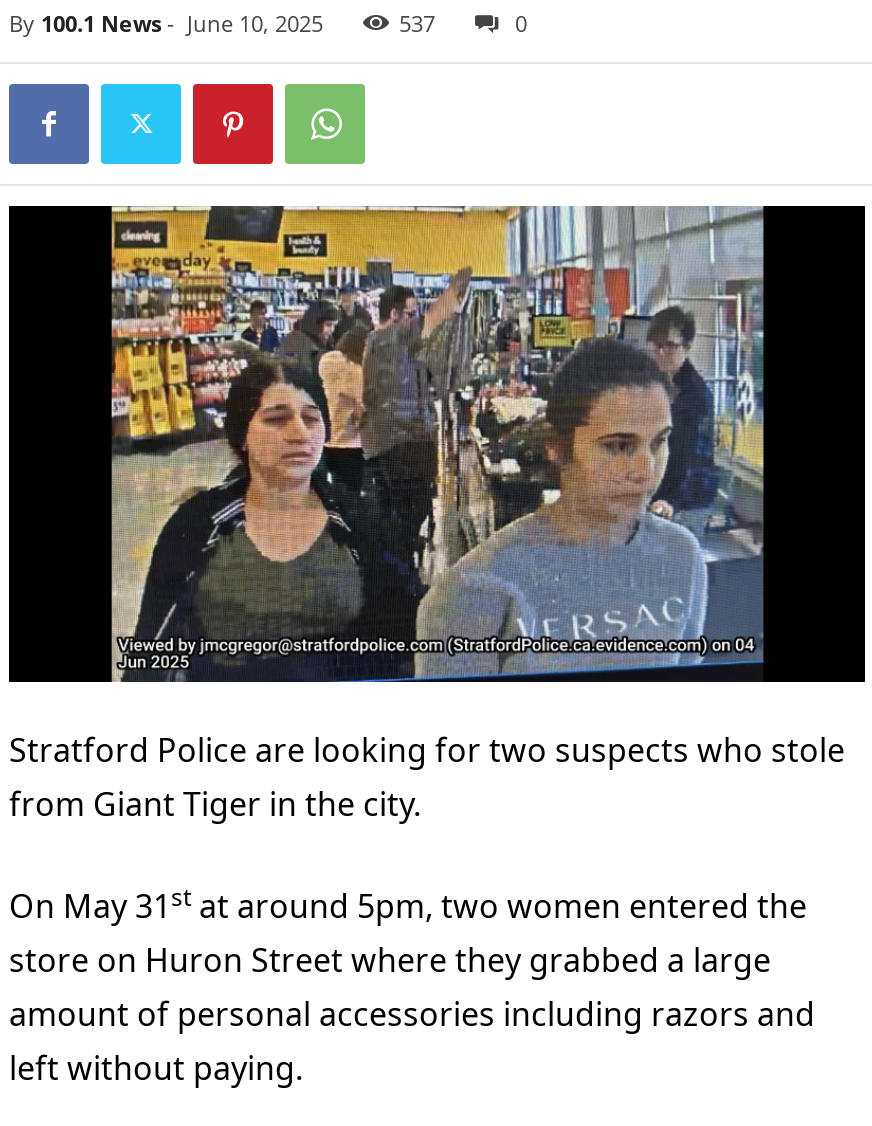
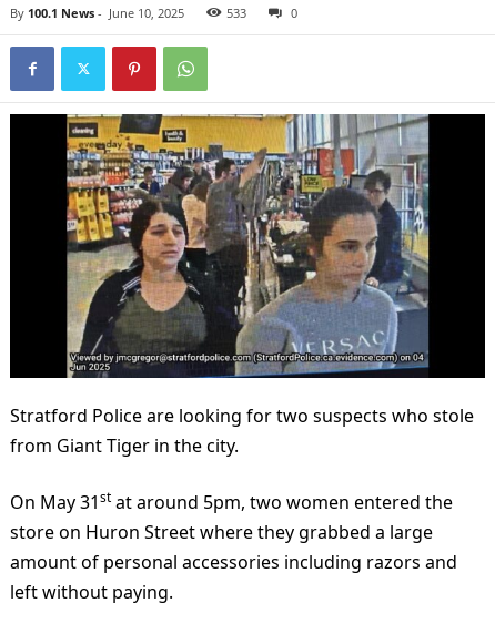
[399,8,435,38] 537 -> [226,4,246,21] 533

